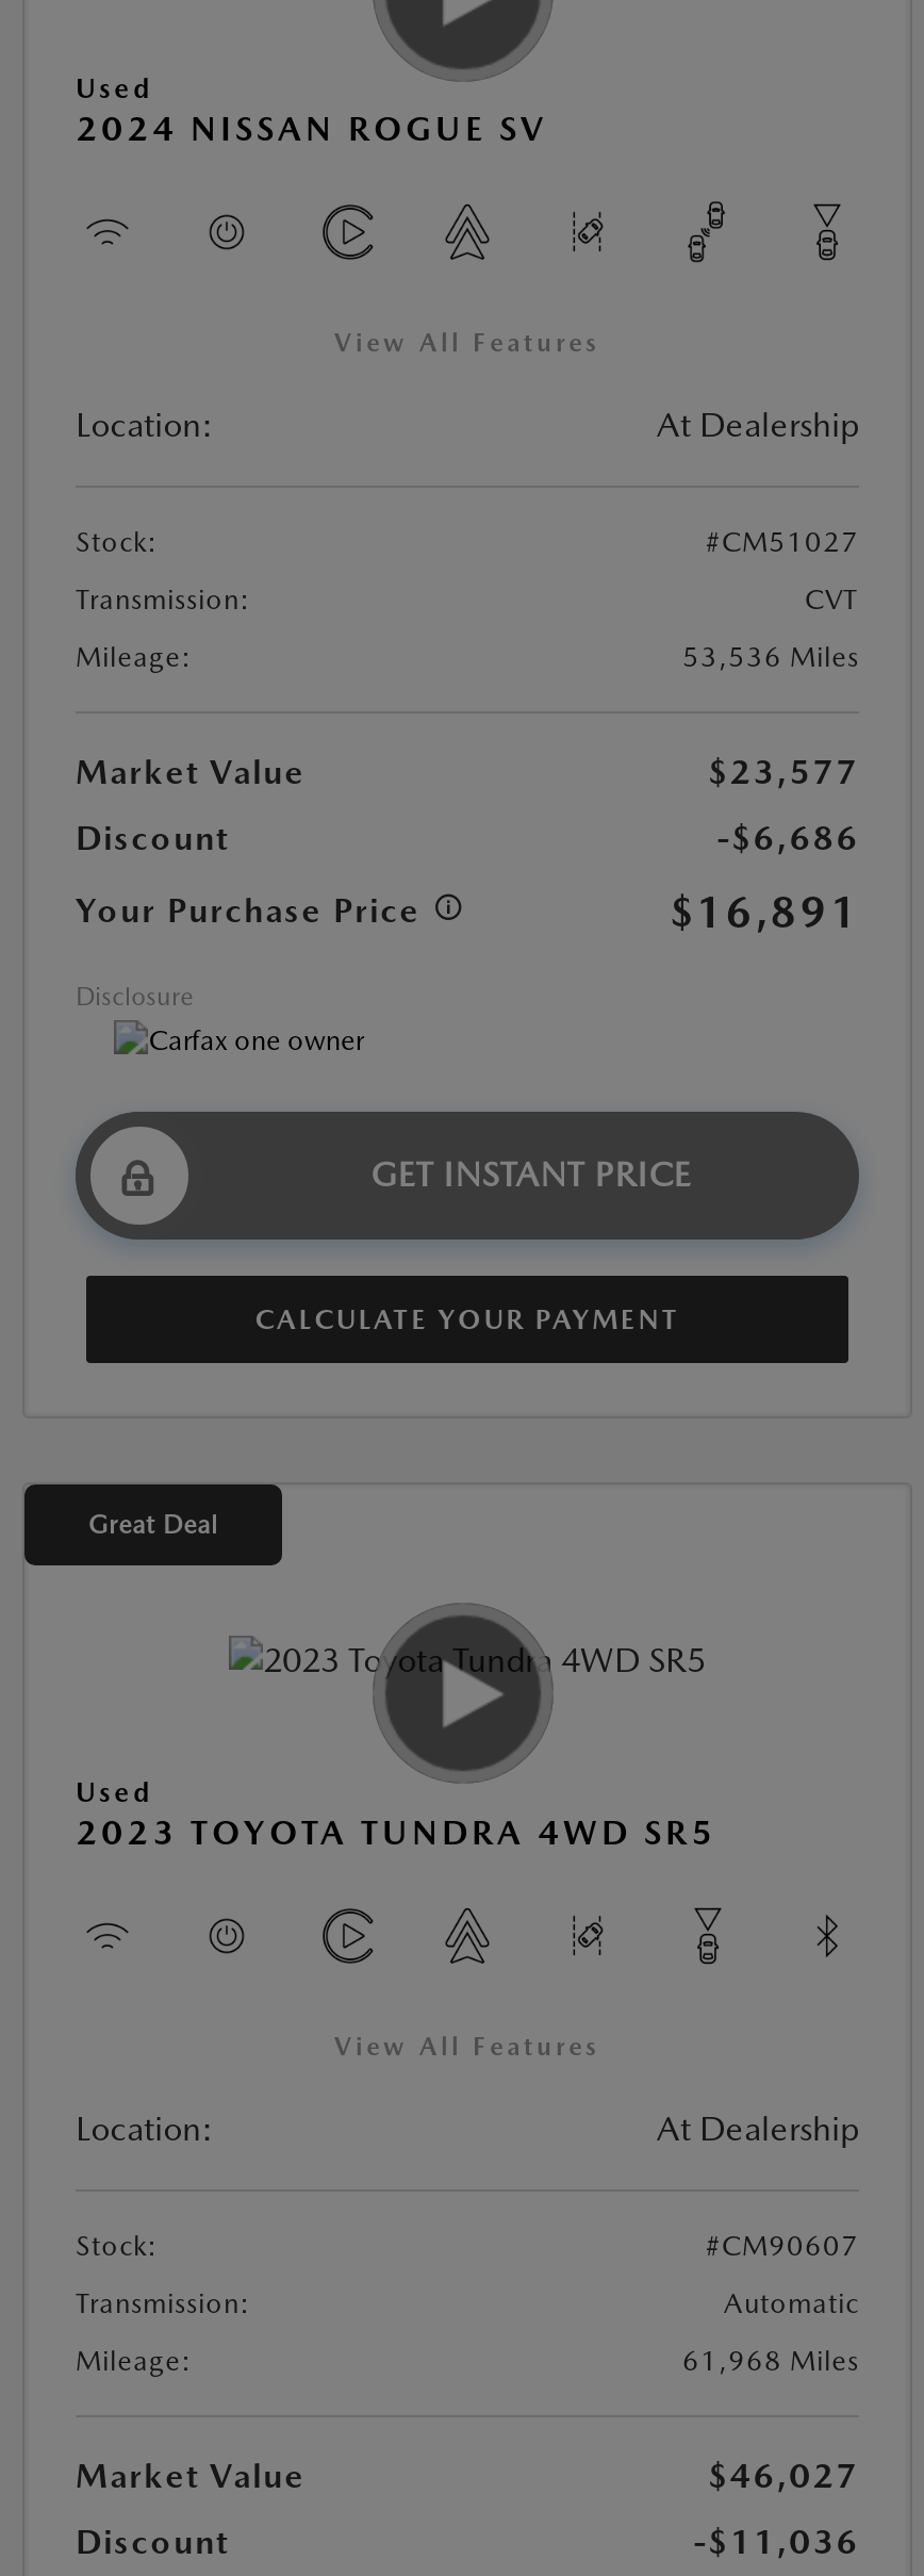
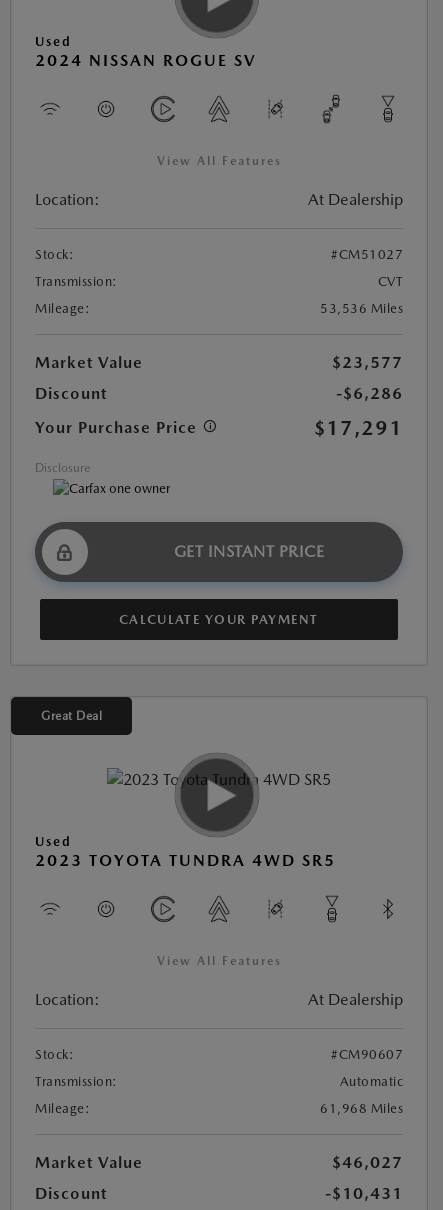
[716,819,859,859] -$6,686 -> [336,384,403,403] -$6,286
[670,887,859,938] $16,891 -> [314,416,403,440] $17,291
[693,2522,859,2562] -$11,036 -> [325,1184,403,1203] -$10,431

